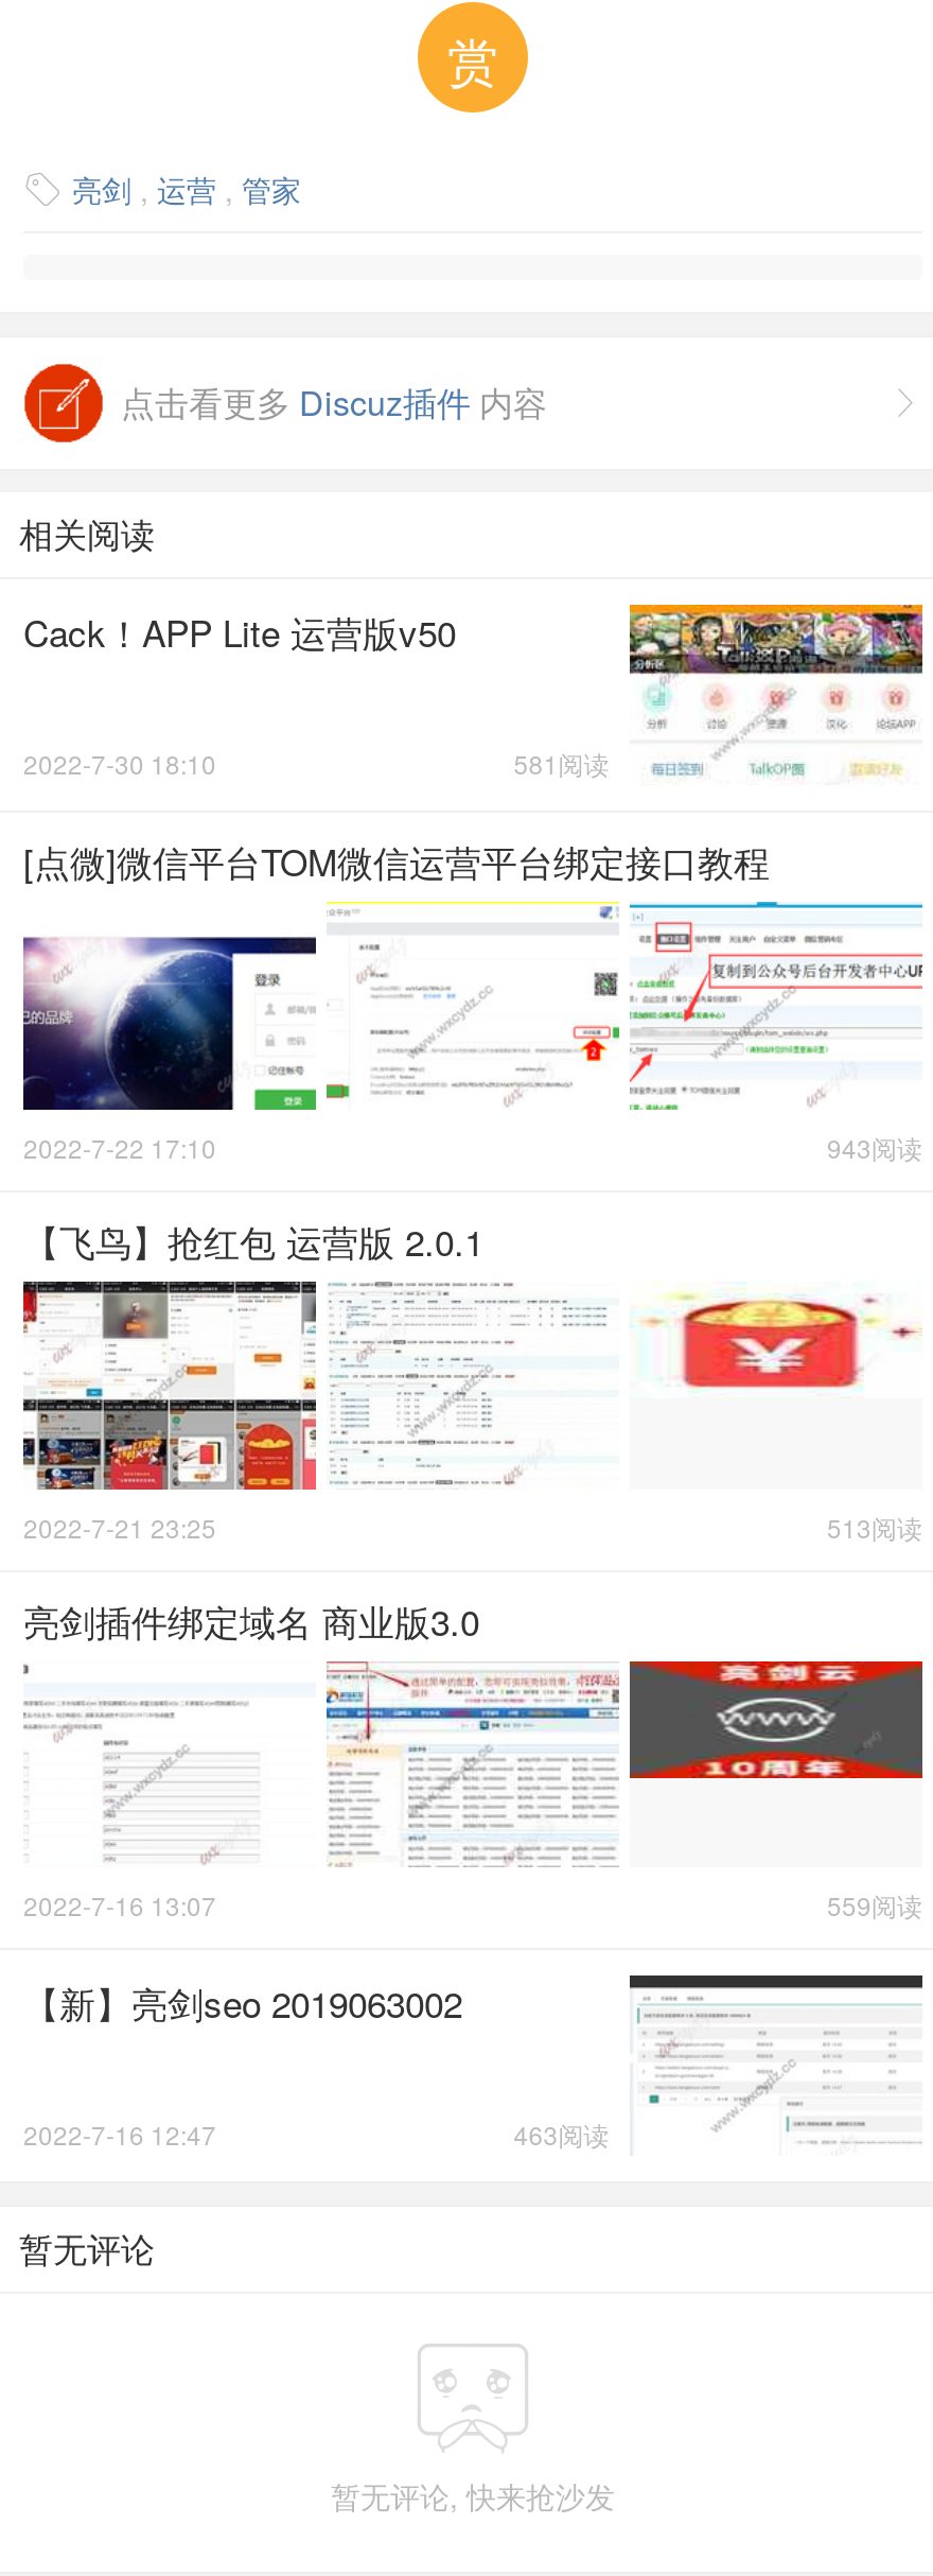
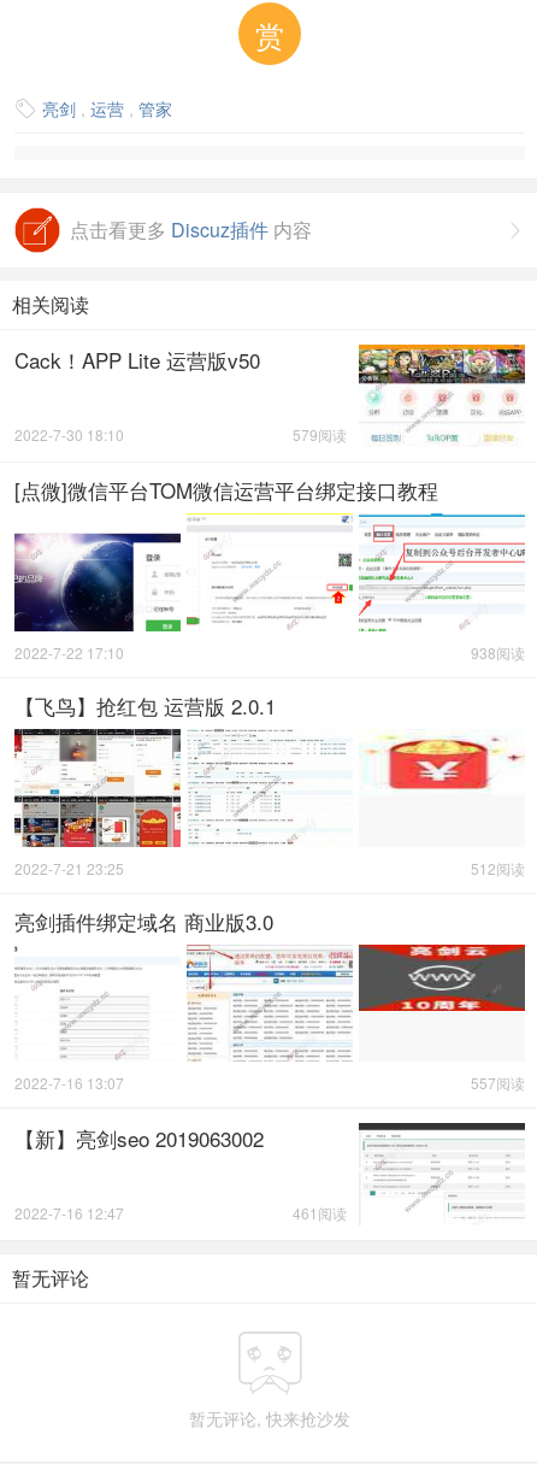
[514,745,609,781] 581阅读 -> [293,424,347,445] 579阅读
[827,1128,922,1165] 943阅读 -> [471,642,525,662] 938阅读
[827,1508,922,1544] 513阅读 -> [471,857,525,878] 512阅读
[827,1887,922,1923] 559阅读 -> [471,1073,525,1093] 557阅读
[514,2116,609,2152] 463阅读 -> [293,1203,347,1223] 461阅读

